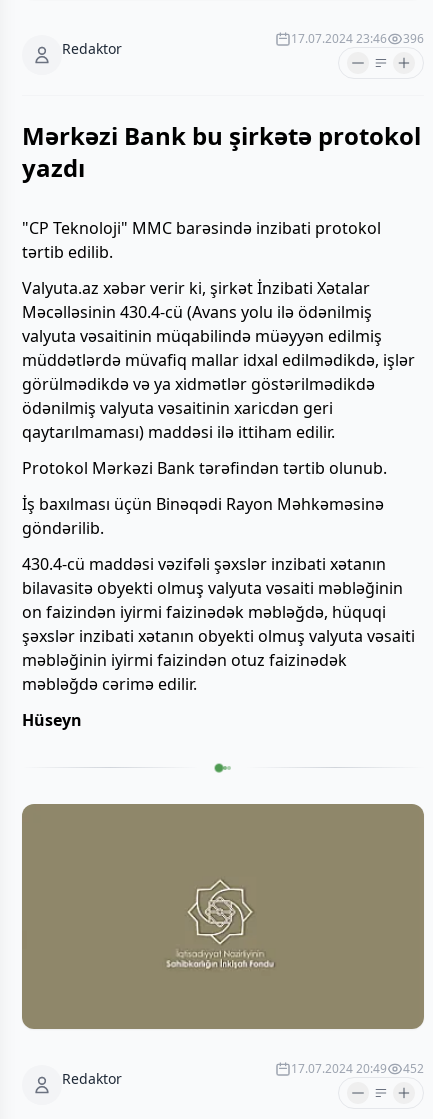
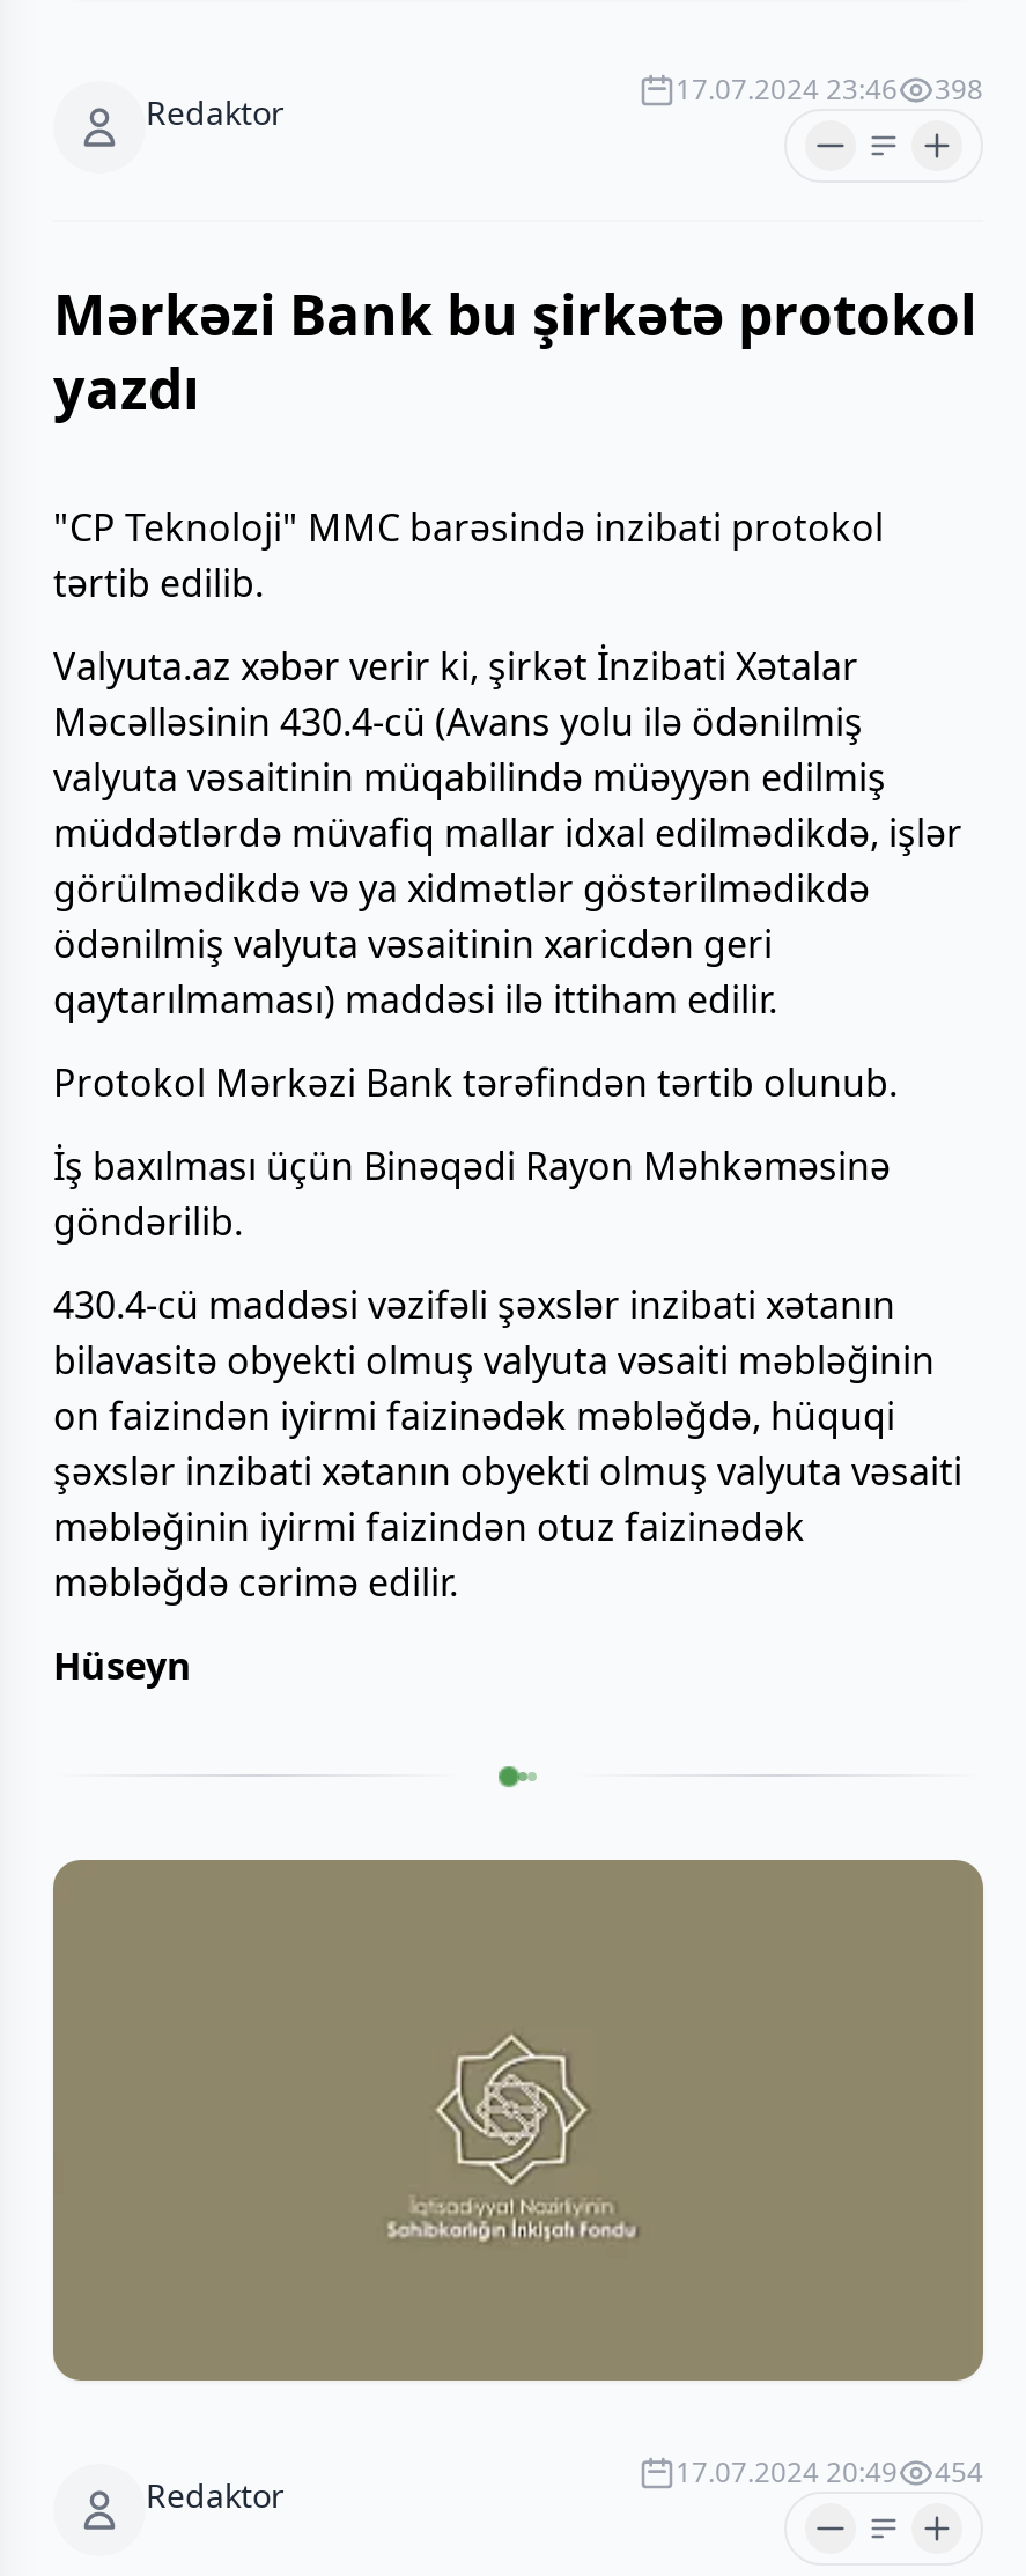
[291,30,424,47] 17.07.2024 23:46 396 -> [676,69,983,108] 17.07.2024 23:46 398
[291,1060,424,1077] 17.07.2024 20:49 452 -> [676,2453,983,2493] 17.07.2024 20:49 454

